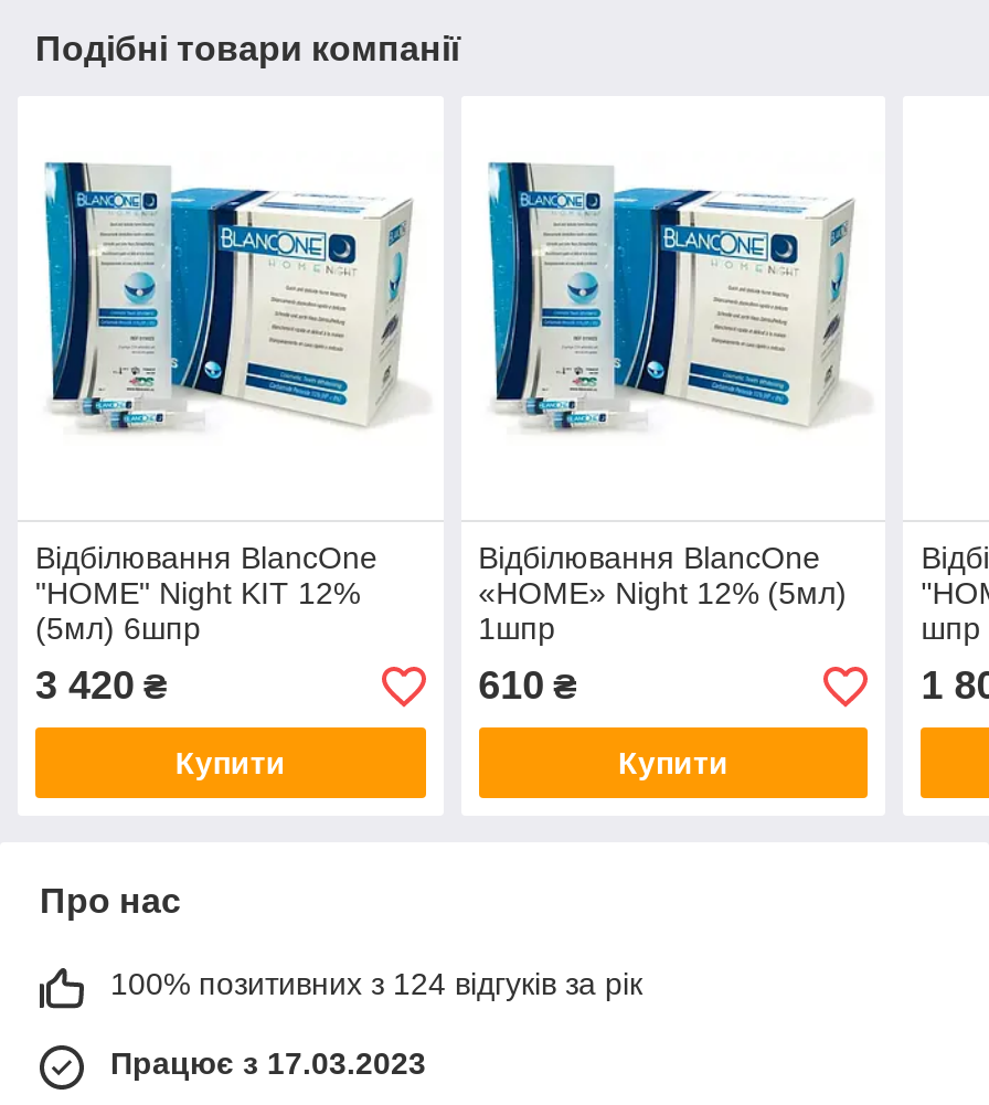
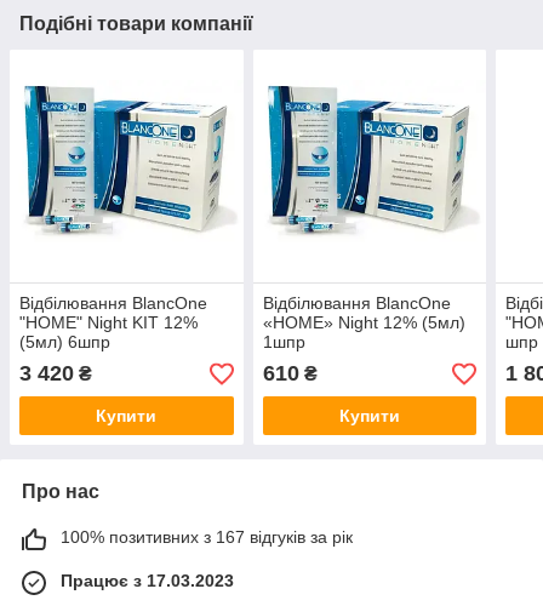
[110,967,642,1002] 100% позитивних з 124 відгуків за рік -> [61,528,353,547] 100% позитивних з 167 відгуків за рік

